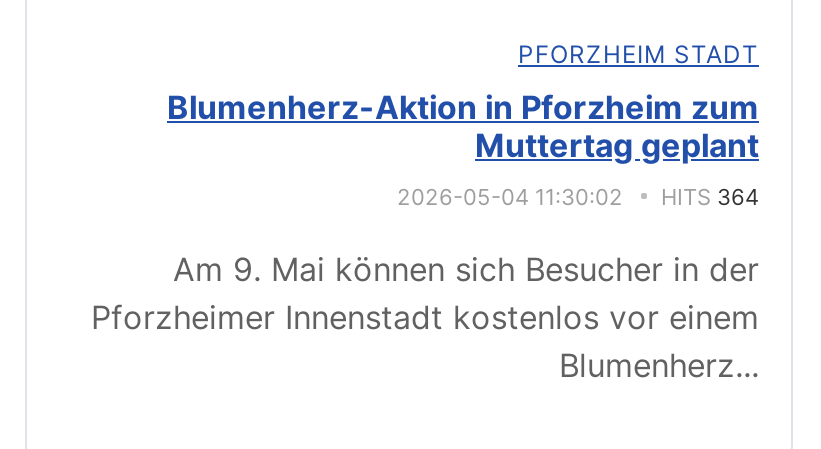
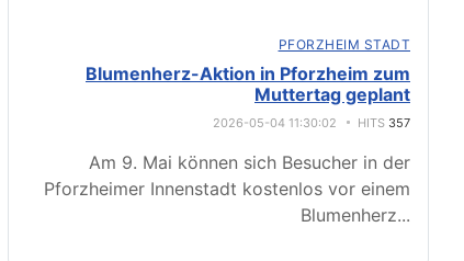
[397,182,759,210] 2026-05-04 11:30:02 HITS 364 -> [213,115,410,130] 2026-05-04 11:30:02 HITS 357

